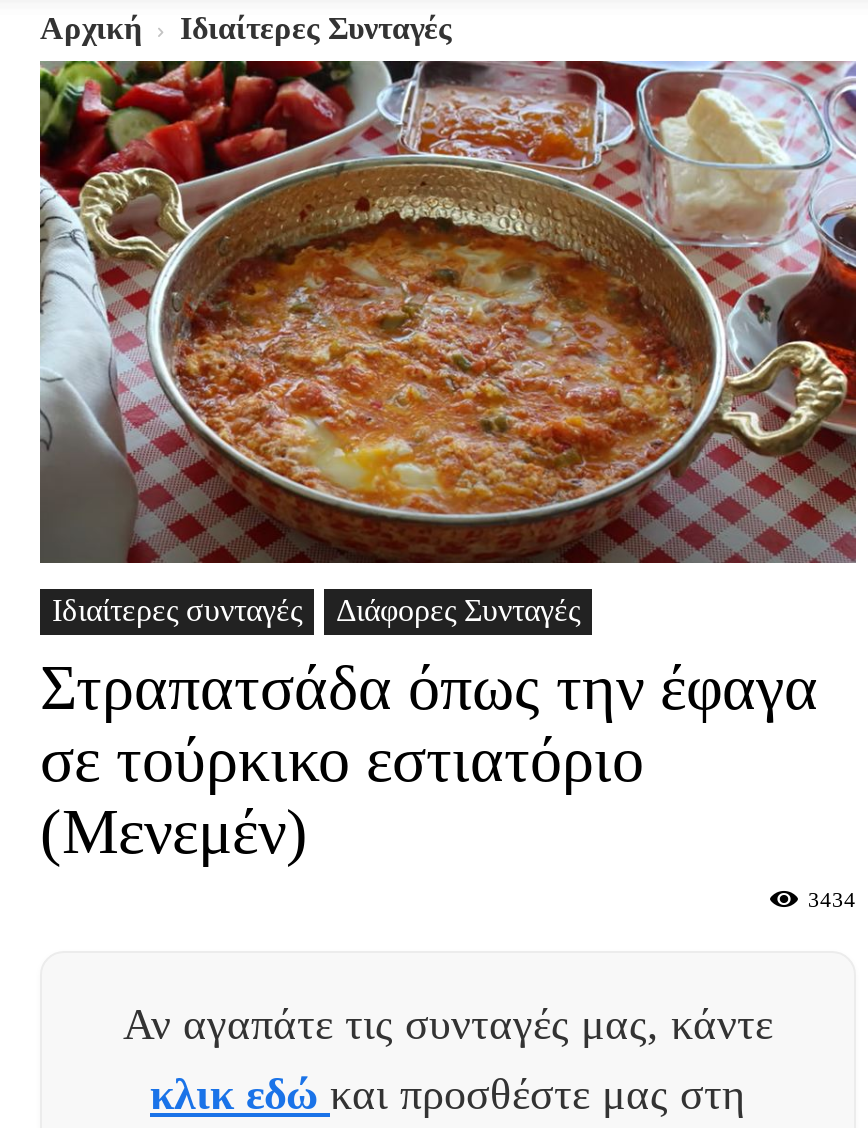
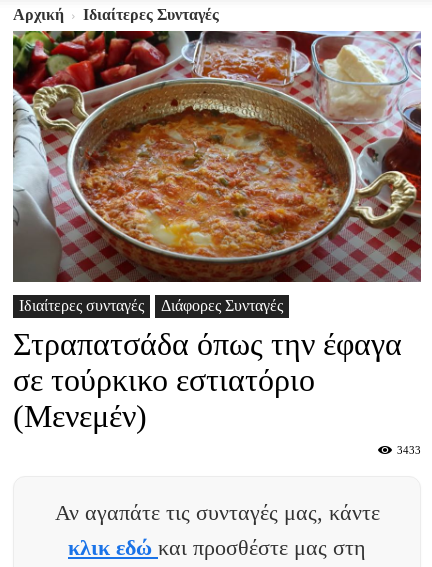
[808,886,856,910] 3434 -> [397,444,421,456] 3433

